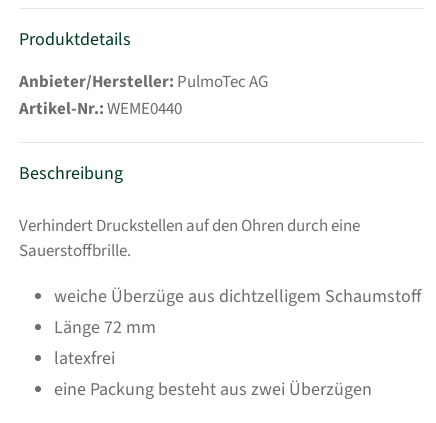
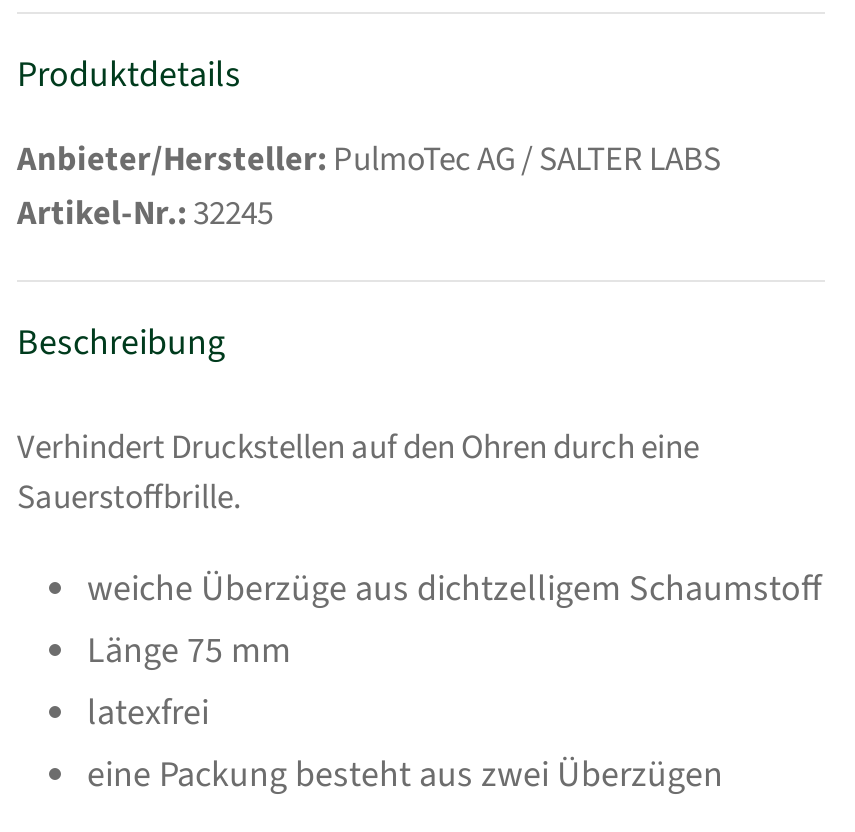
[19,69,268,120] Anbieter/Hersteller: PulmoTec AG | Artikel-Nr.: WEME0440 -> [17,135,721,237] Anbieter/Hersteller: PulmoTec AG / SALTER LABS | Artikel-Nr.: 32245
[54,315,156,340] Länge 72 mm -> [87,626,291,676] Länge 75 mm

